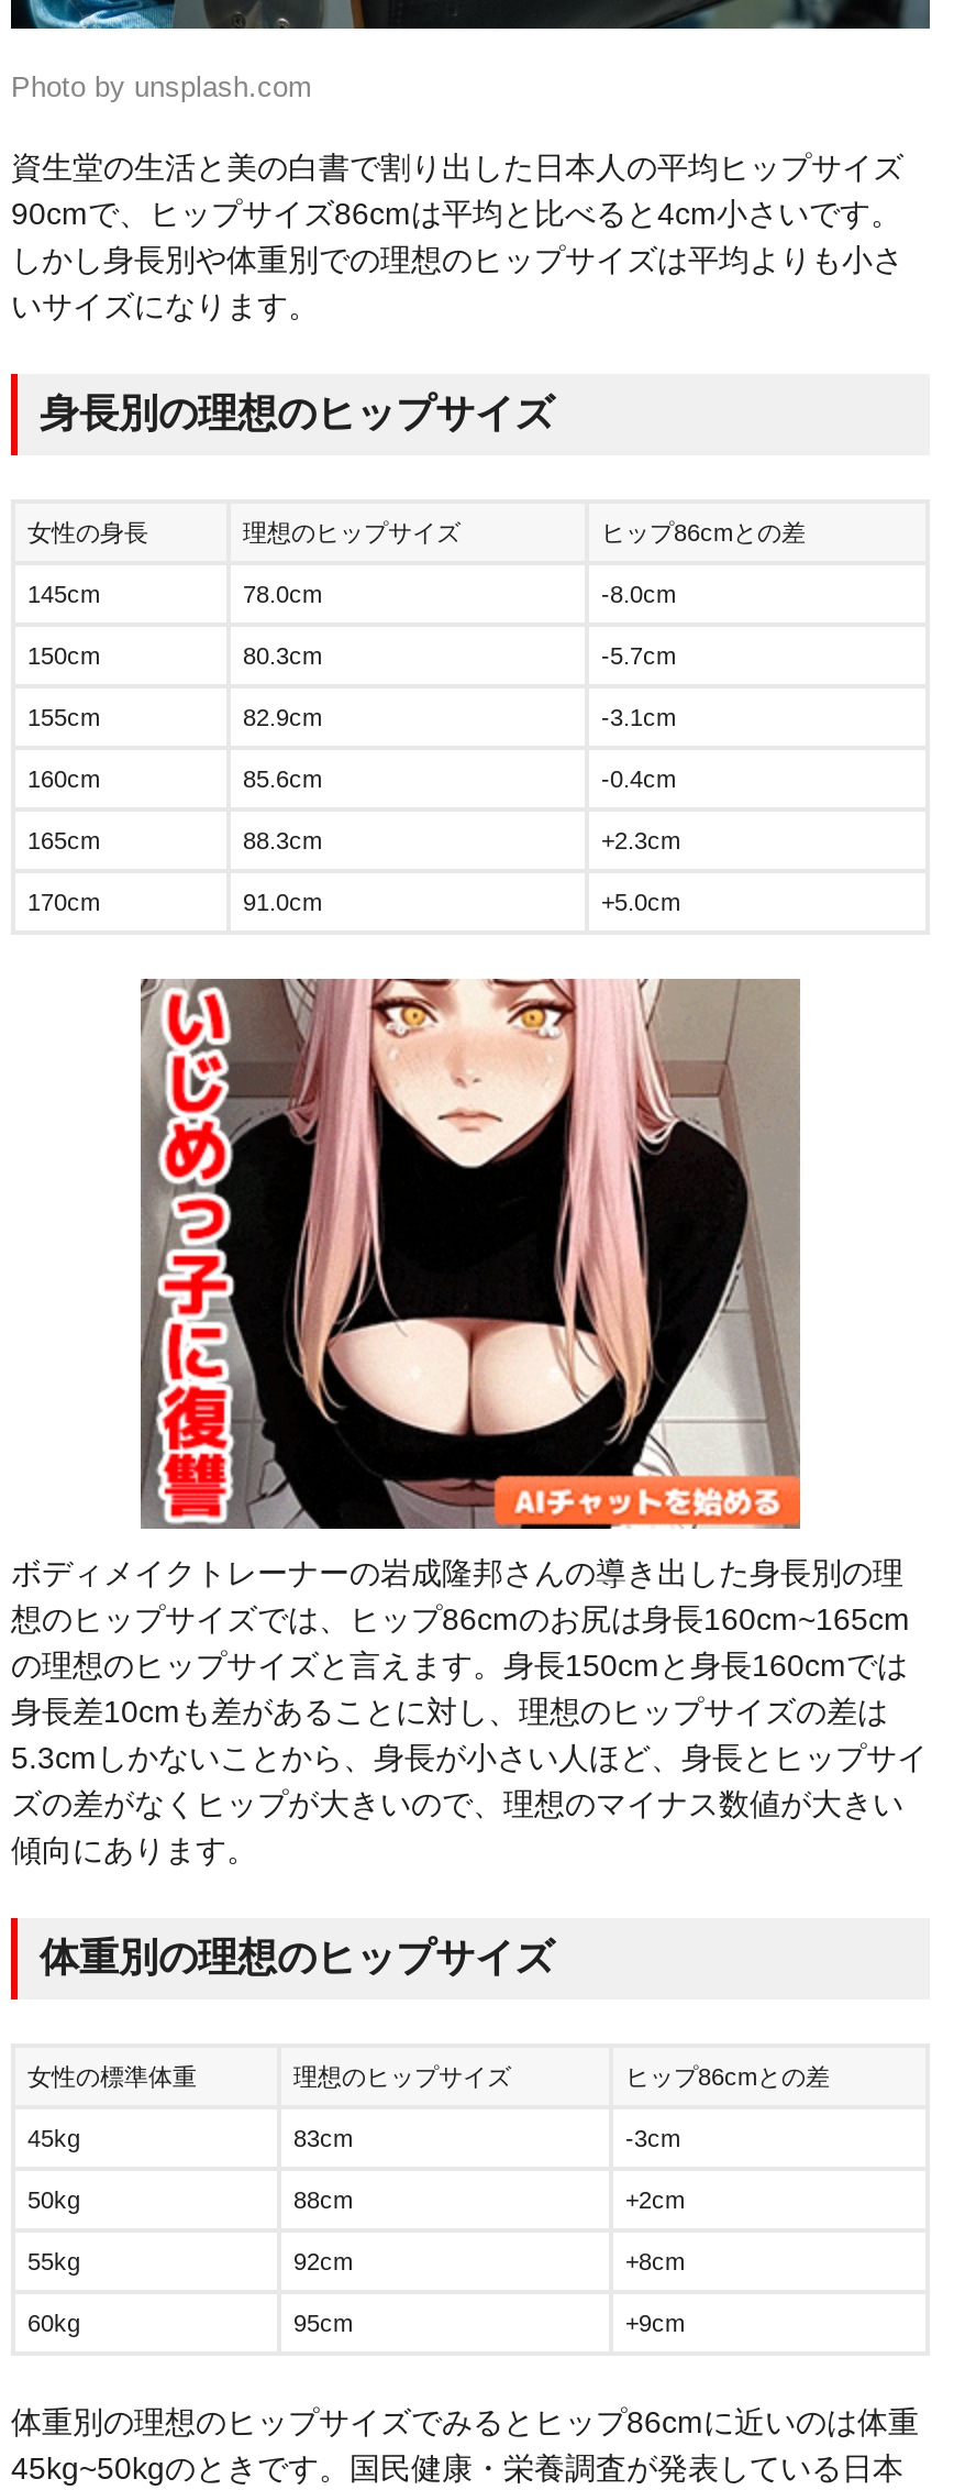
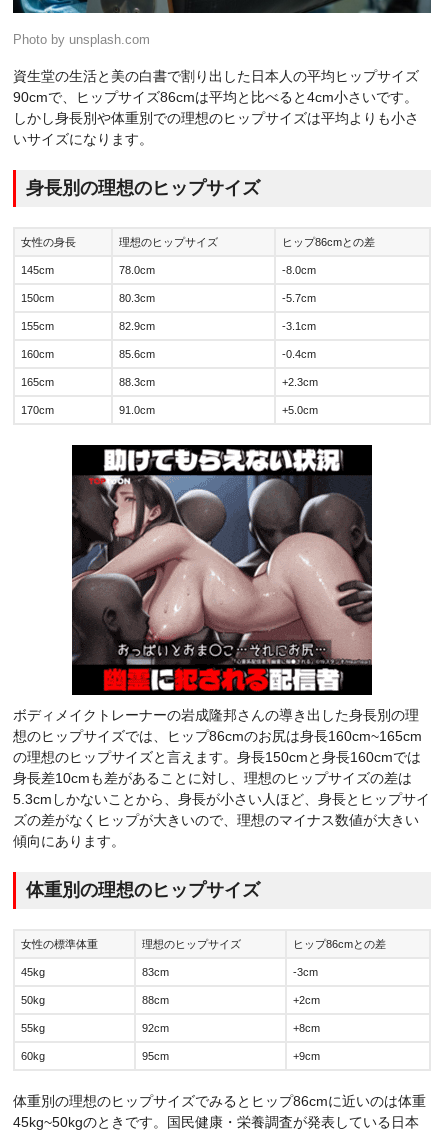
[138,977,802,1531] [image] -> [71,444,373,696] [image]

